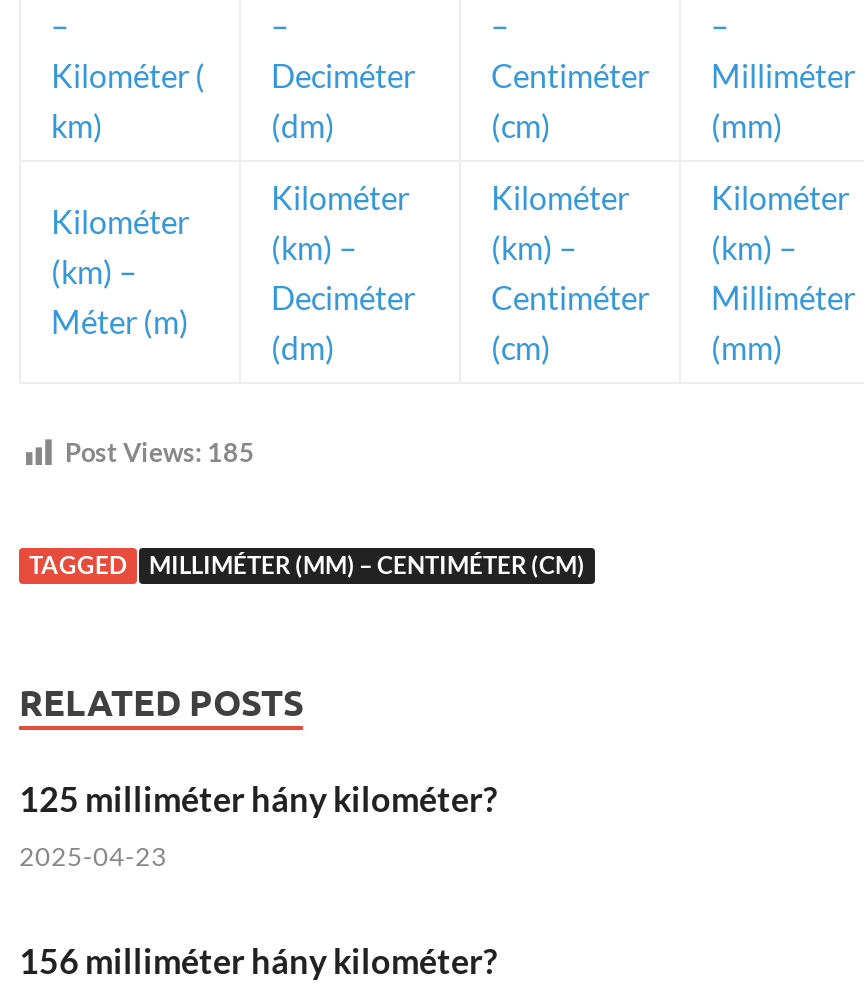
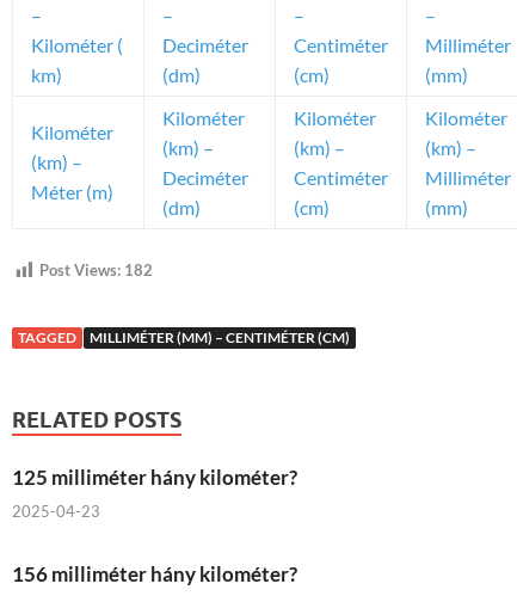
[65,437,255,469] Post Views: 185 -> [39,261,153,280] Post Views: 182

